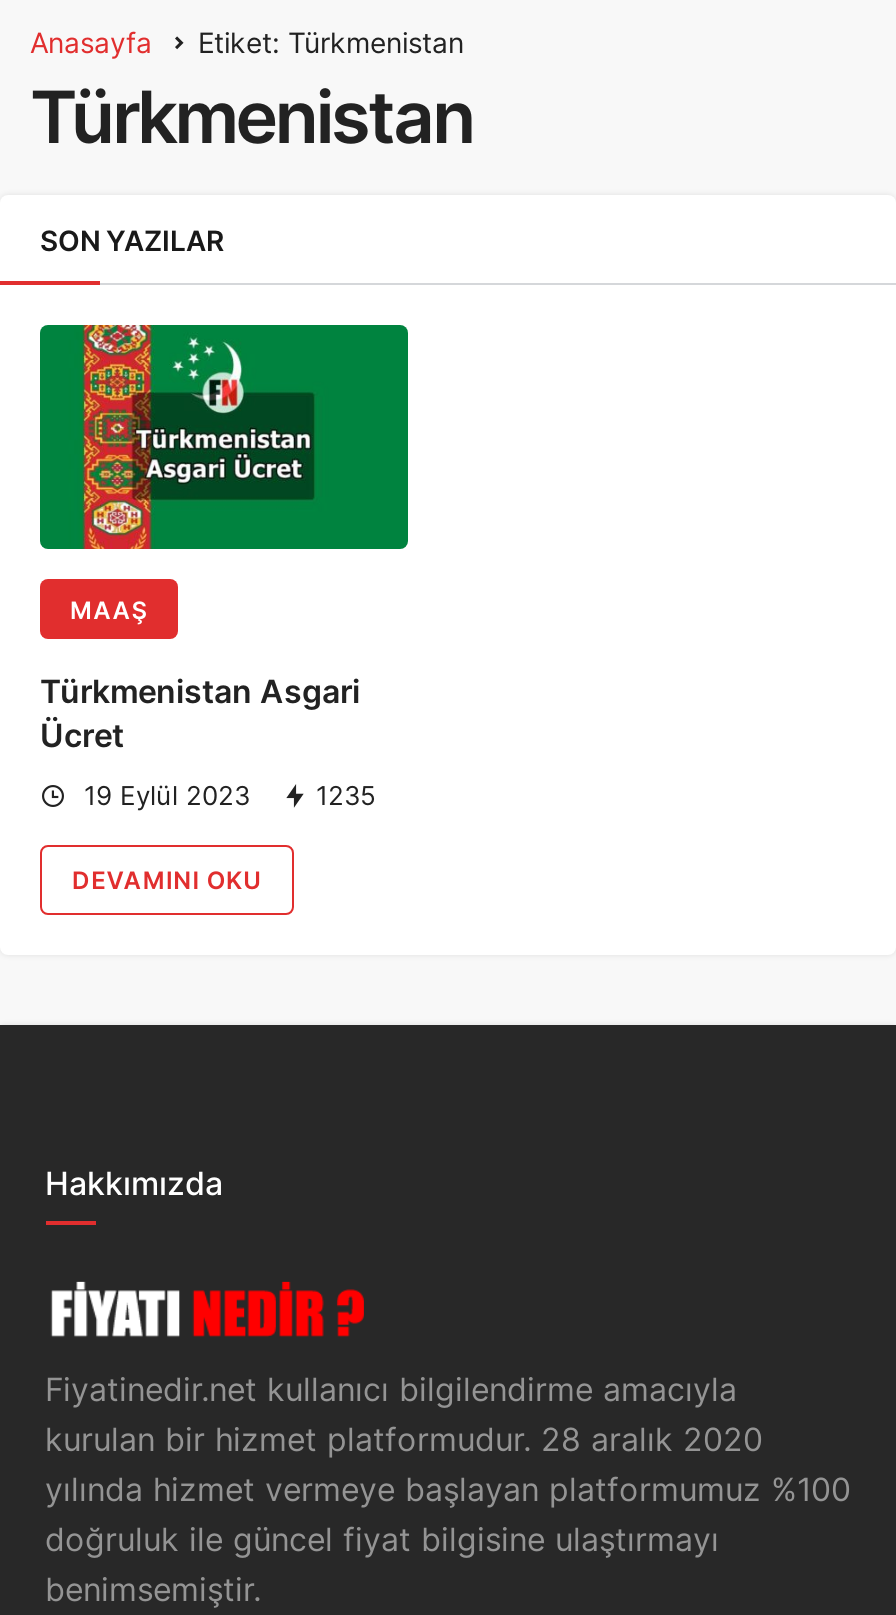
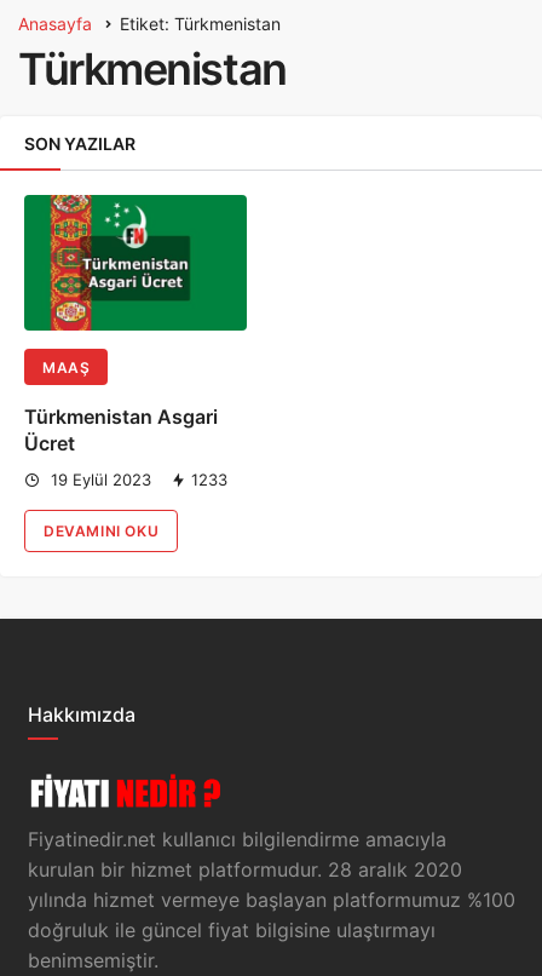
[76,779,376,811] 19 Eylül 2023 1235 -> [46,470,227,489] 19 Eylül 2023 1233

